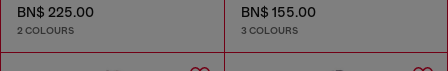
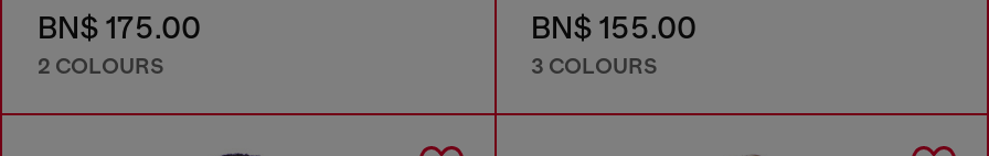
[17,4,94,20] BN$ 225.00 -> [38,10,201,45] BN$ 175.00

